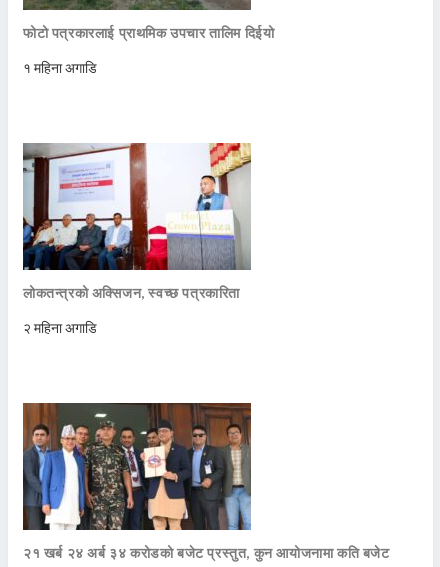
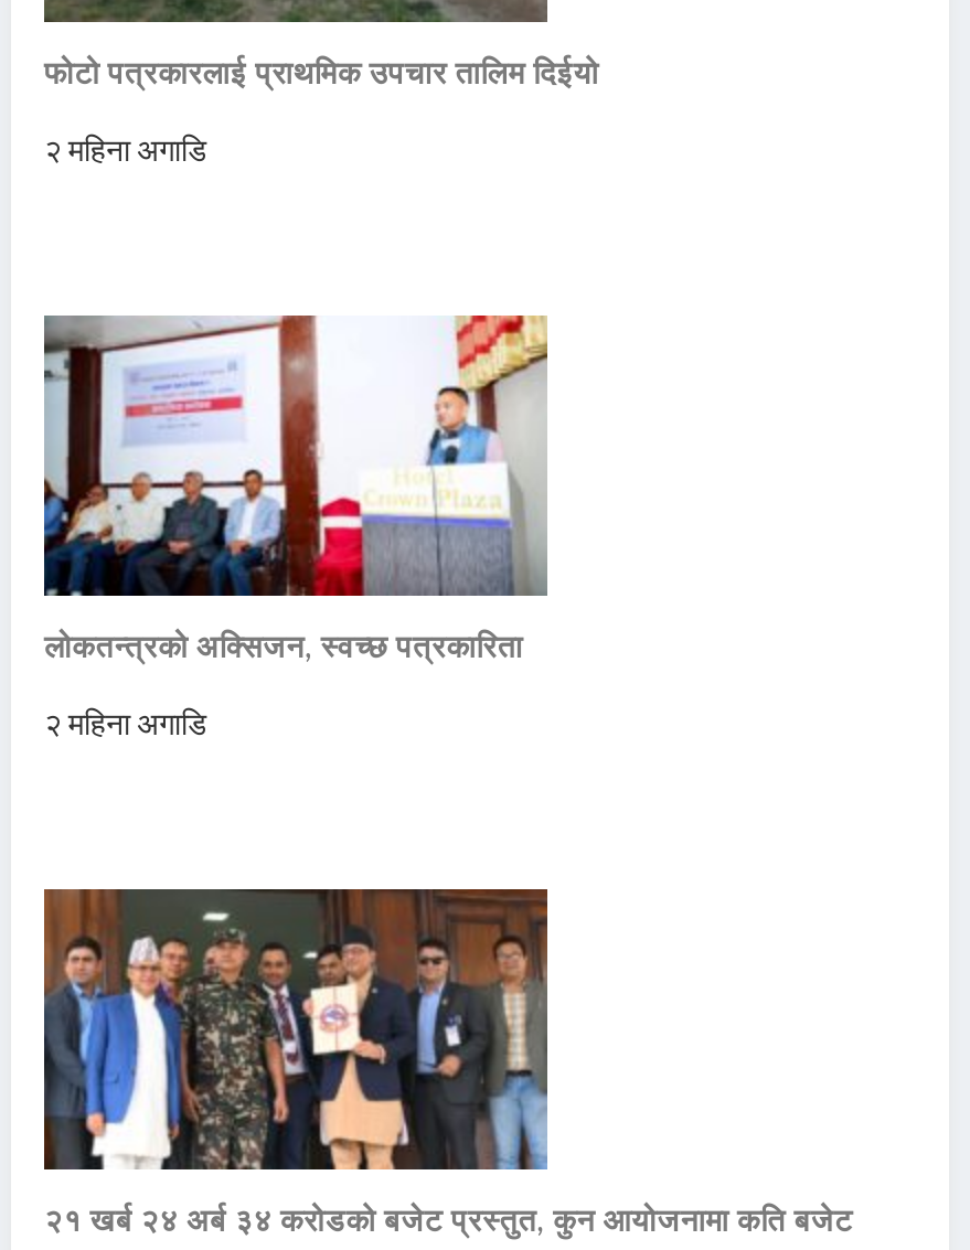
[23,59,97,76] १ महिना अगाडि -> [44,130,207,167] २ महिना अगाडि

